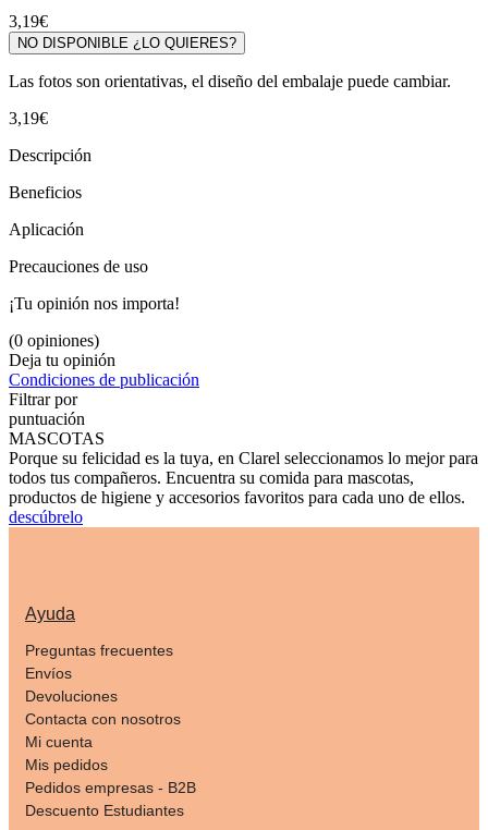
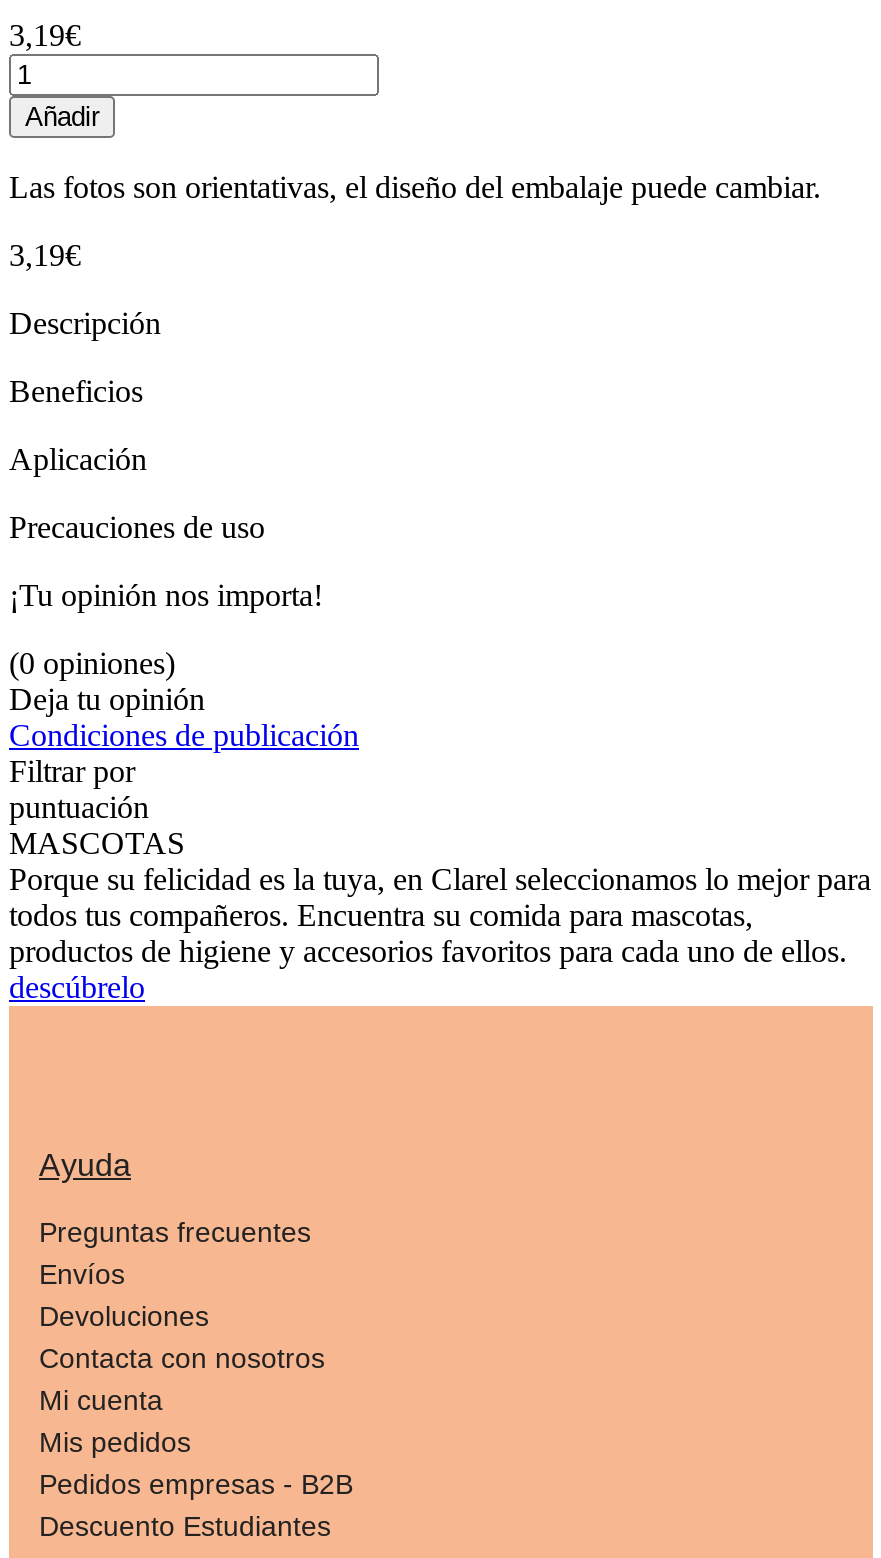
[17,35,236,51] NO DISPONIBLE ¿LO QUIERES? -> [25,102,99,132] Añadir

